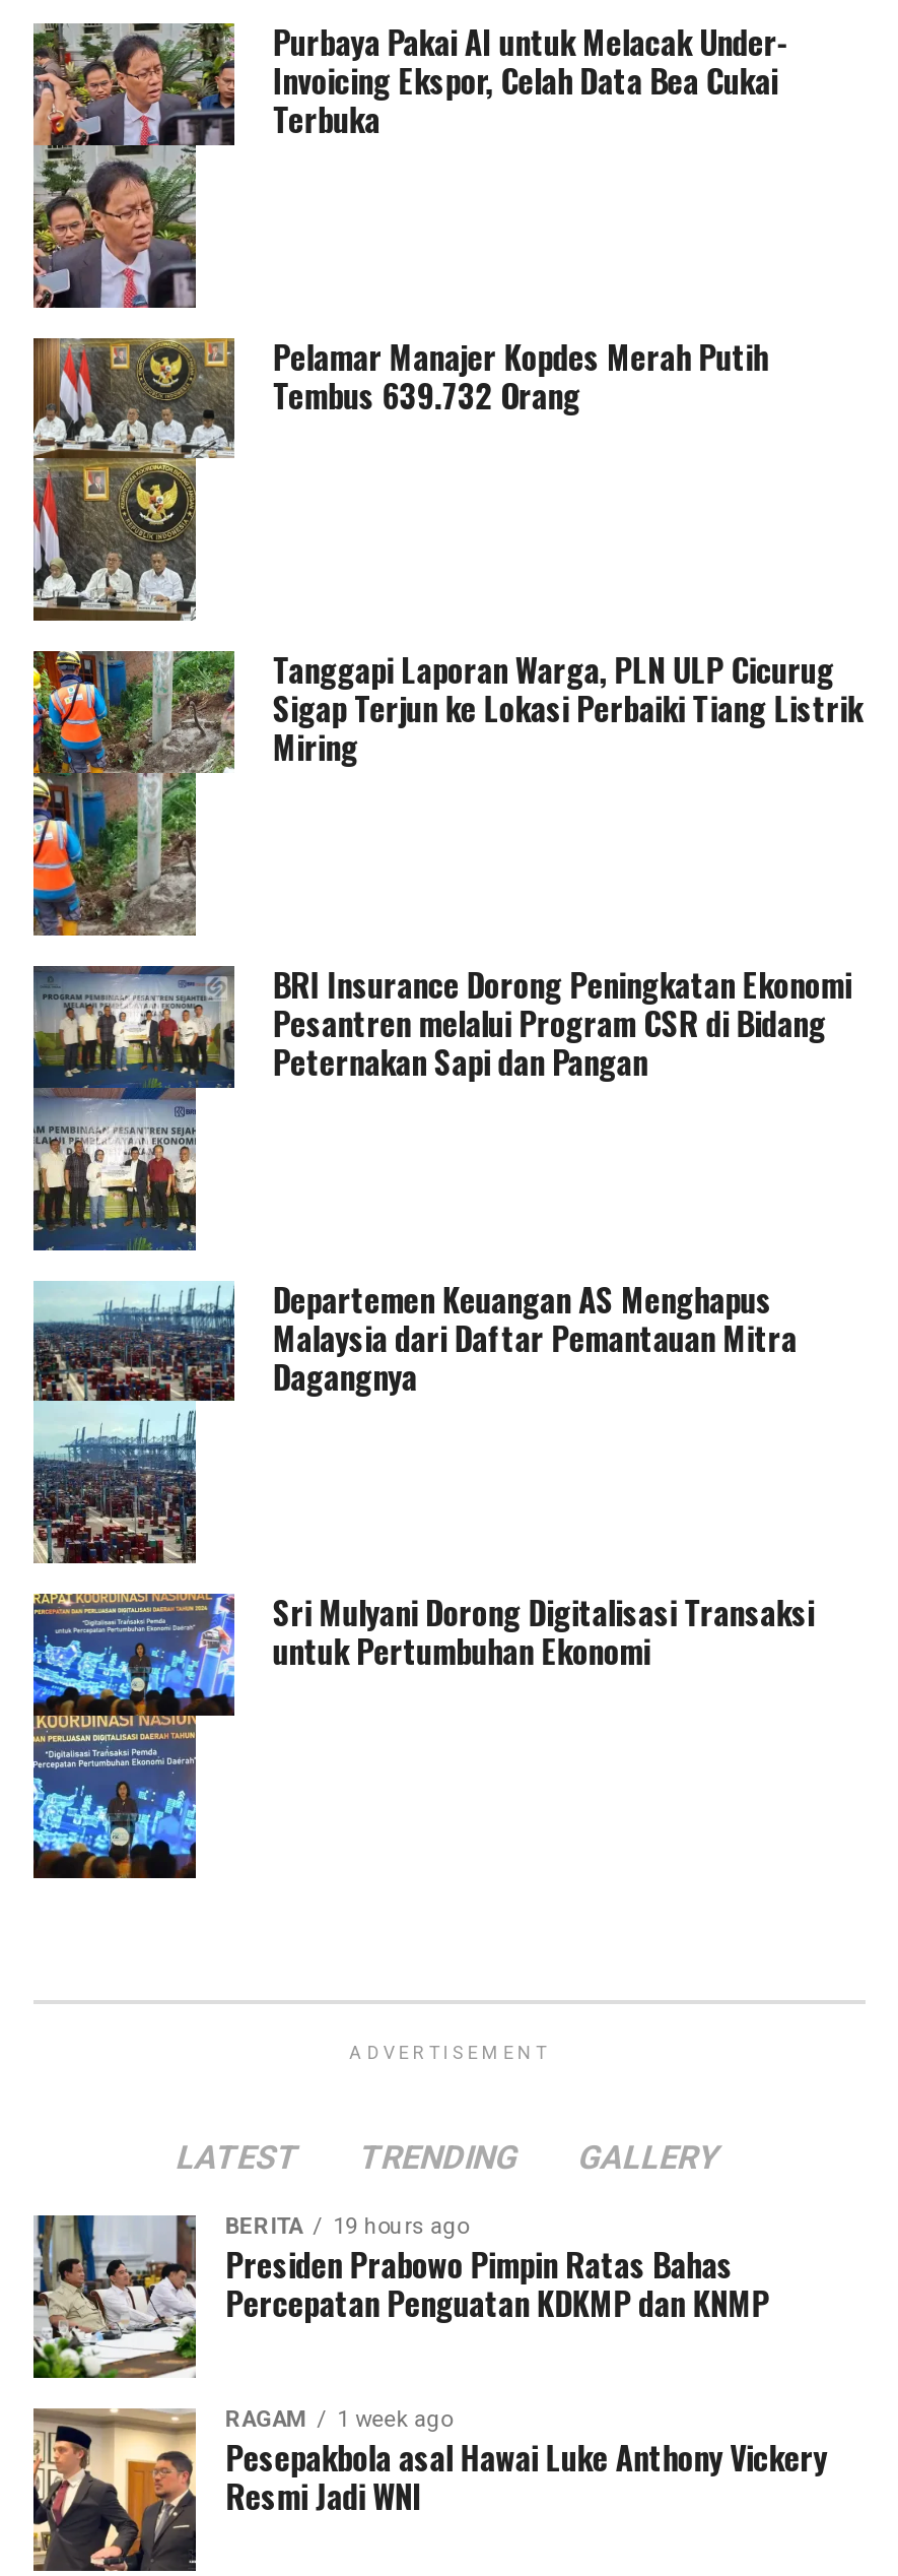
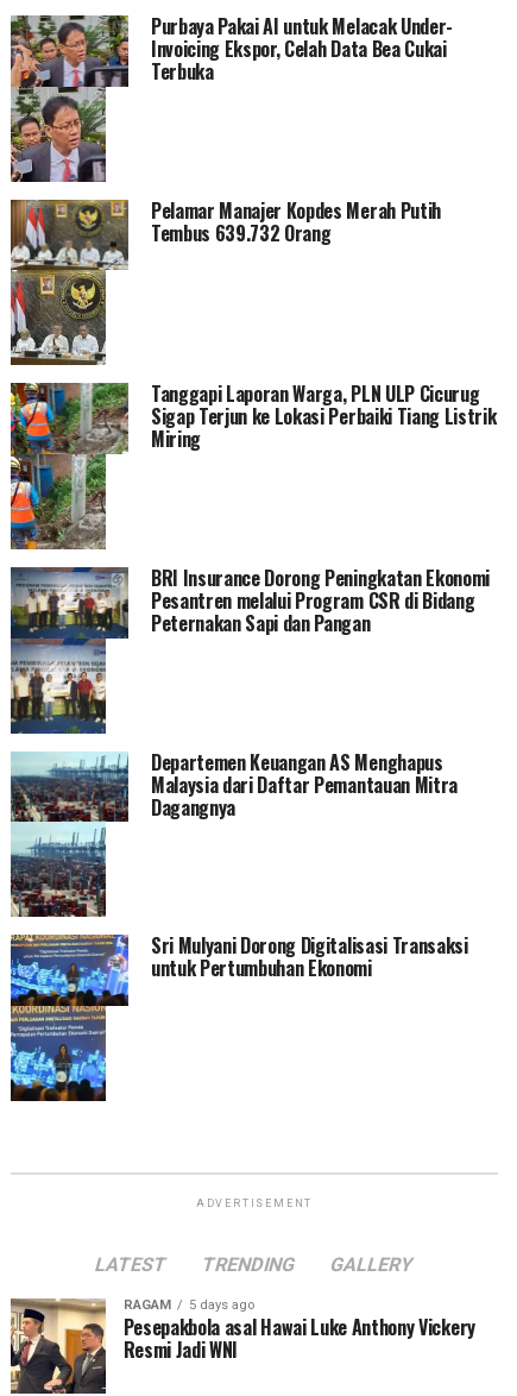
[31,2213,769,2380] [image] | BERITA | 19 hours ago | Presiden Prabowo Pimpin Ratas Bahas | Percepatan Penguatan KDKMP dan KNMP -> none
[226,2407,453,2433] RAGAM 1 week ago -> [123,1297,254,1313] RAGAM 5 days ago

